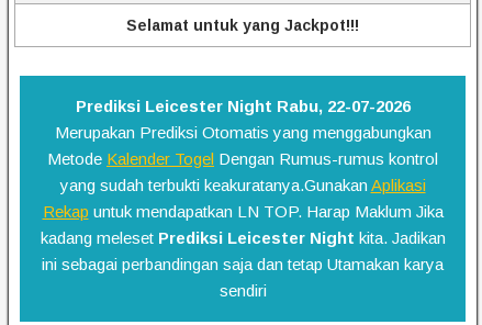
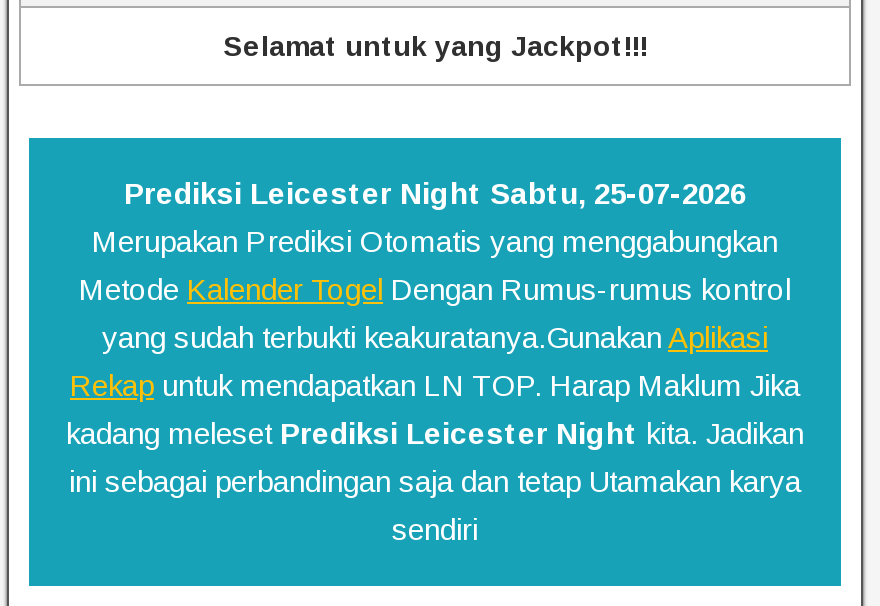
[75,97,410,116] Prediksi Leicester Night Rabu, 22-07-2026 -> [124,177,746,211] Prediksi Leicester Night Sabtu, 25-07-2026

